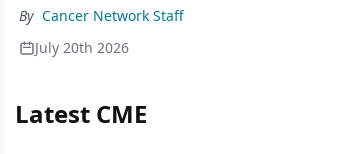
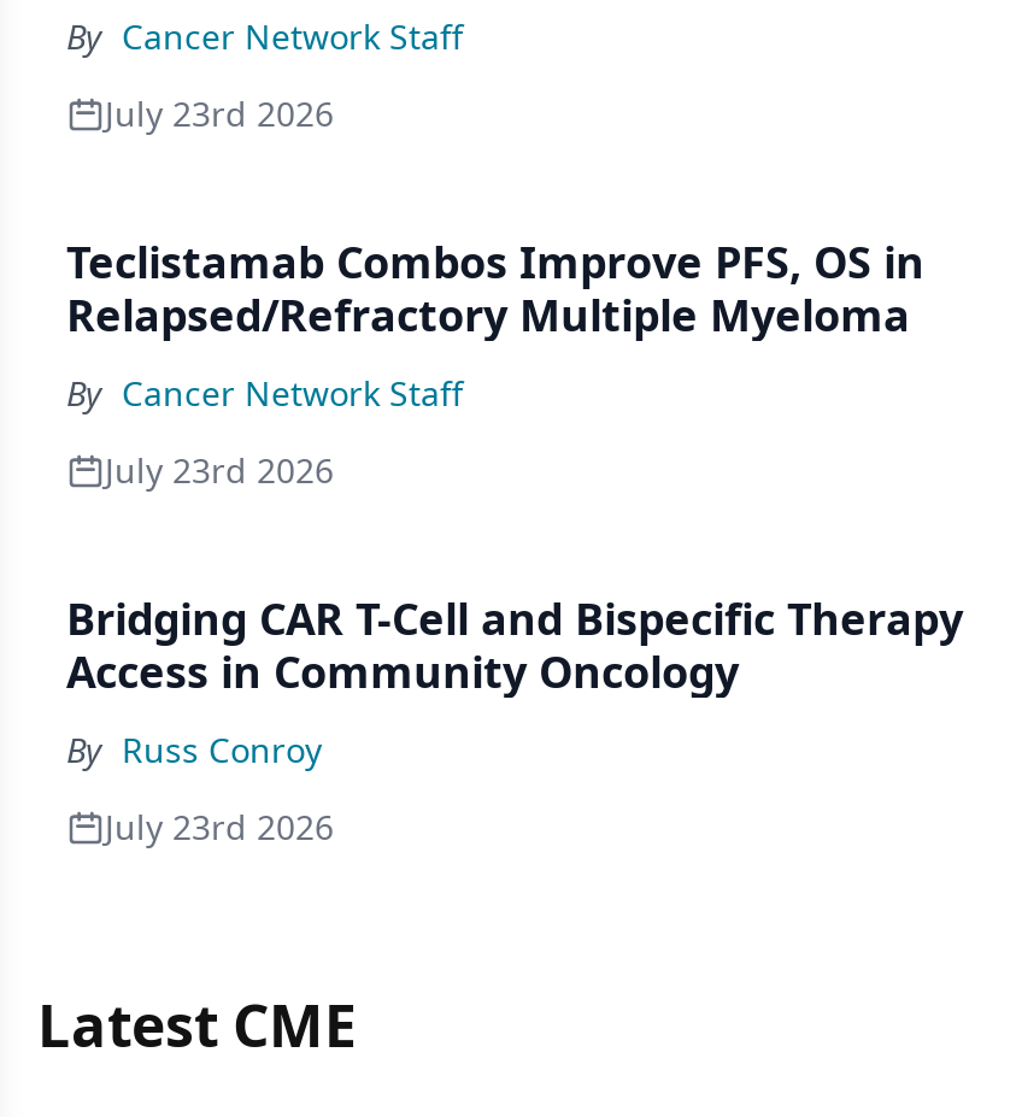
[35,38,129,57] July 20th 2026 -> [66,90,963,849] July 23rd 2026 | Teclistamab Combos Improve PFS, OS in | Relapsed/Refractory Multiple Myeloma | By Cancer Network Staff | July 23rd 2026 | Bridging CAR T-Cell and Bispecific Therapy | Access in Community Oncology | By Russ Conroy | July 23rd 2026

